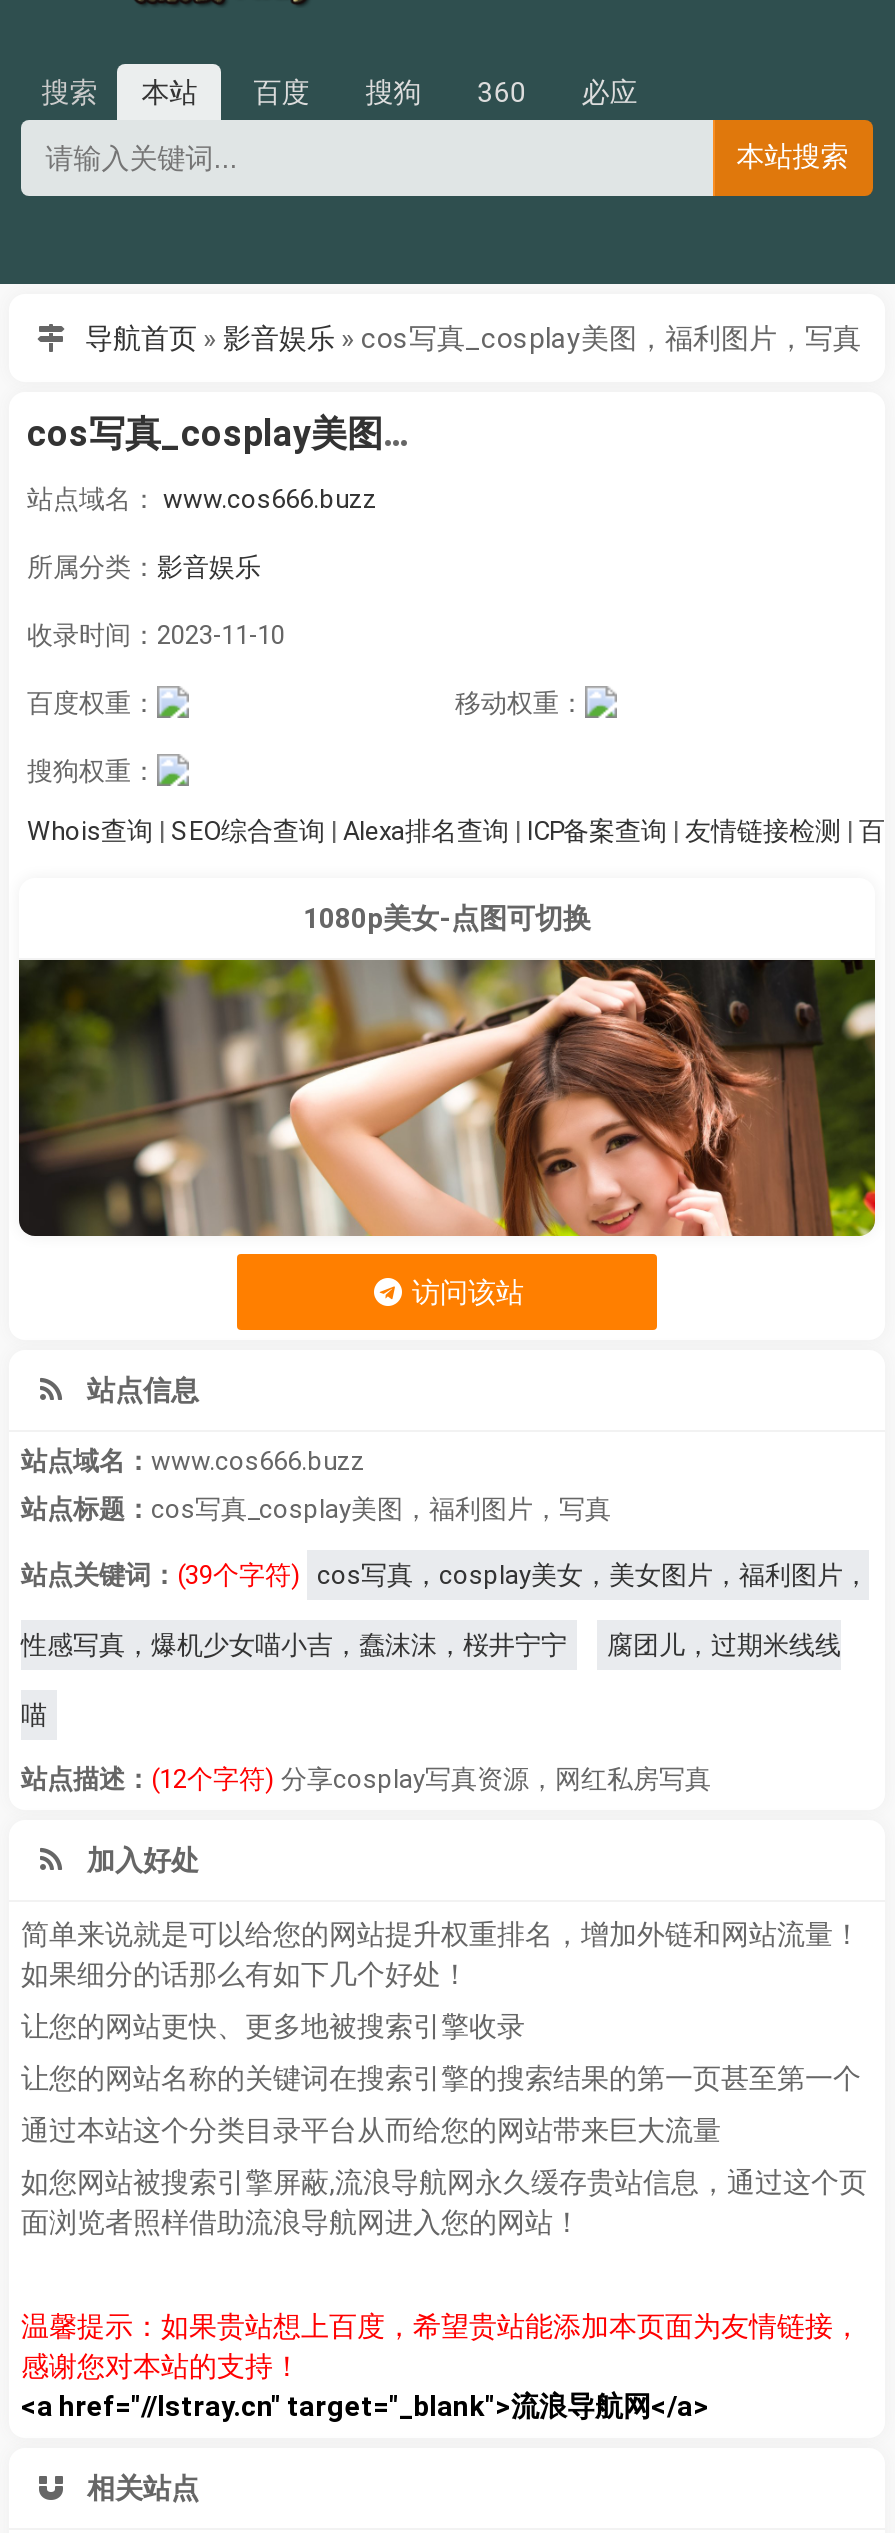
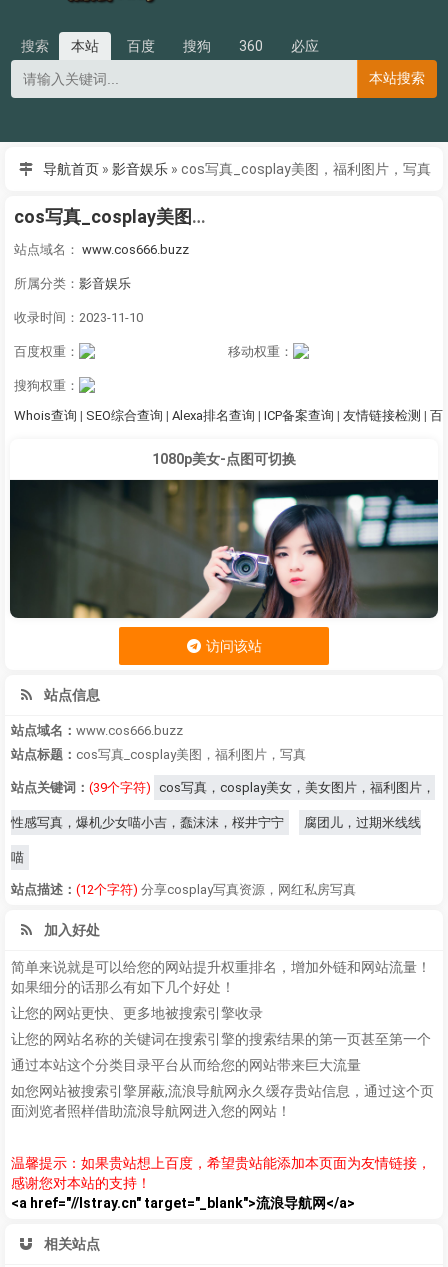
[19,958,877,1238] [image] -> [10,479,439,619] [image]

